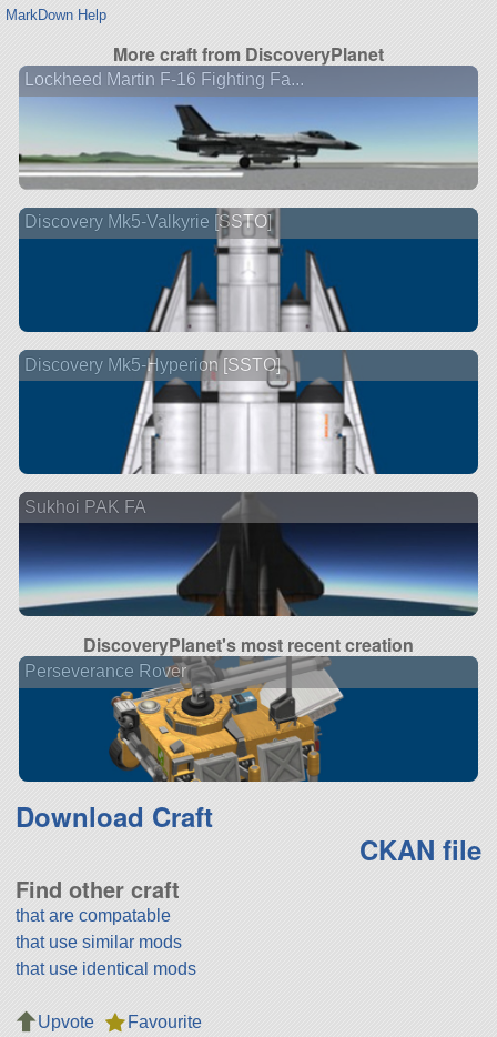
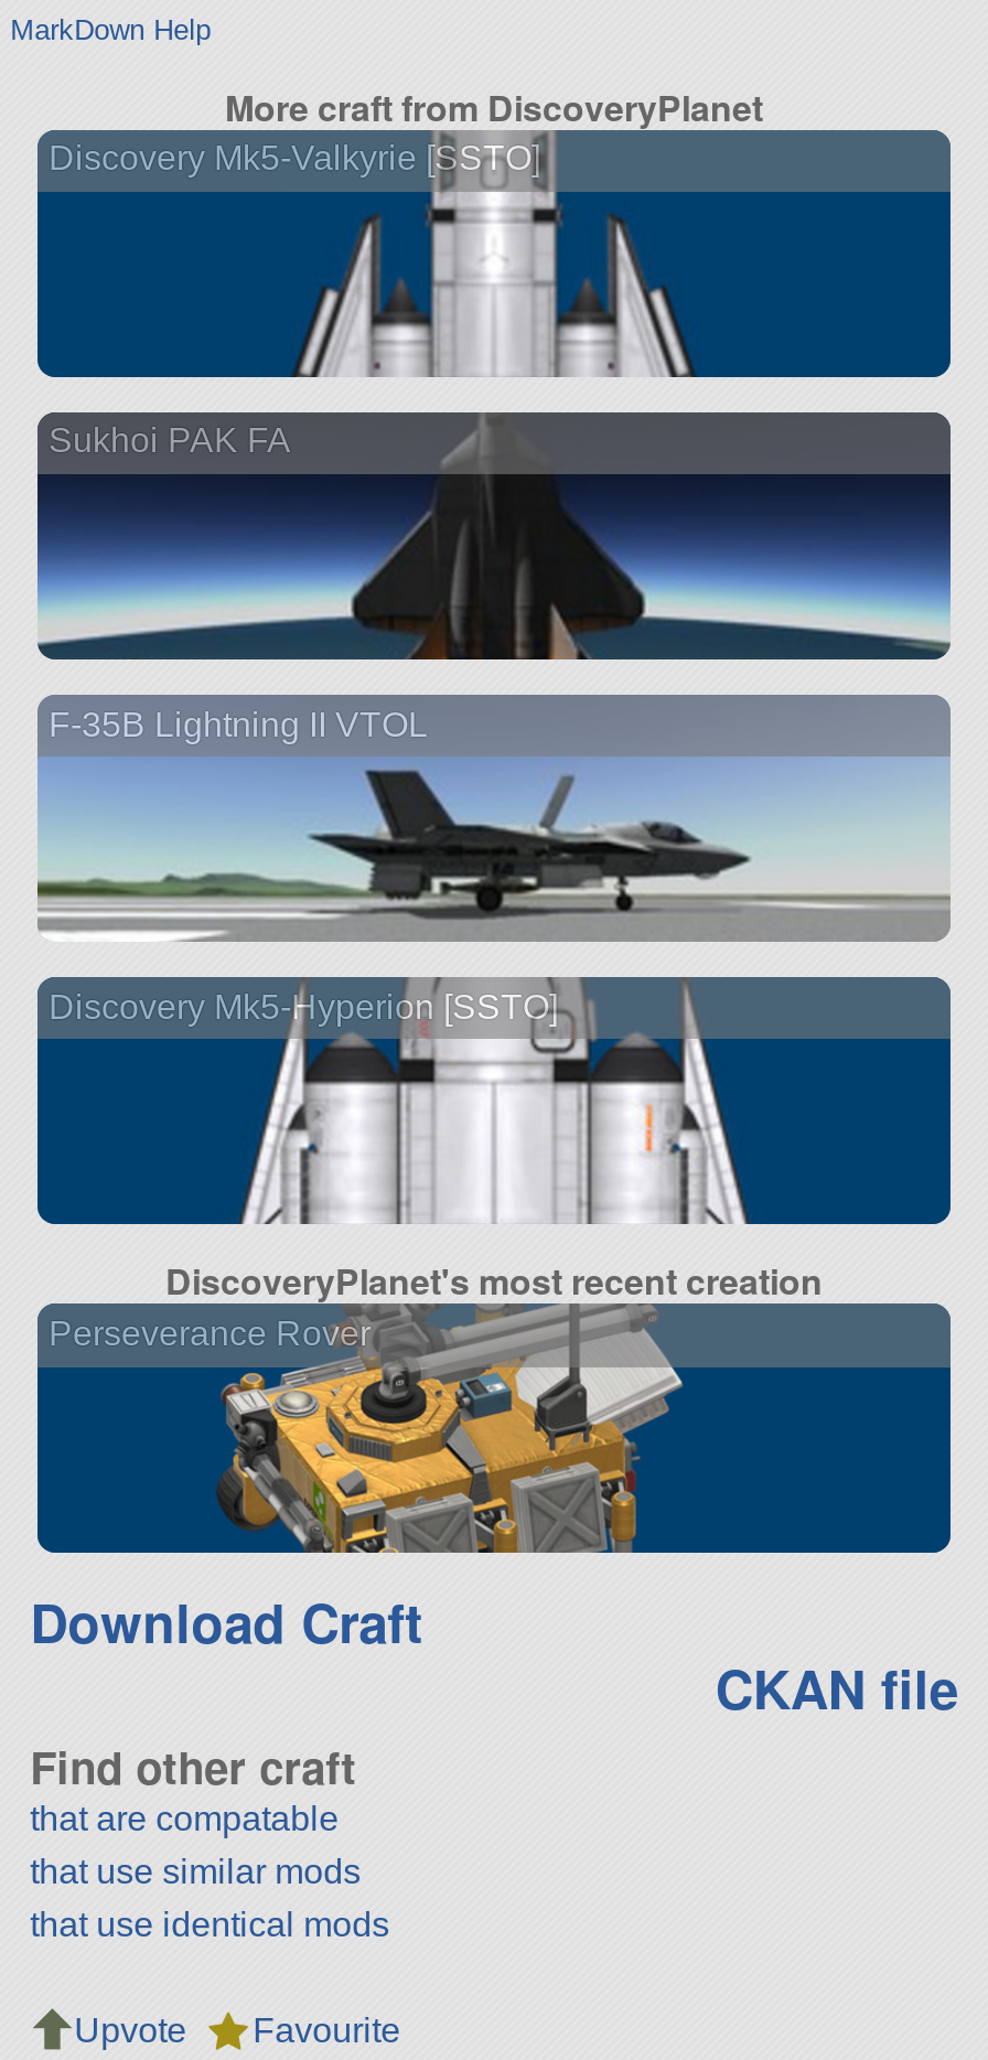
[18,68,478,190] [image] | Lockheed Martin F-16 Fighting Fa... -> none
moved [24,213,272,231] -> [49,139,540,177]: Discovery Mk5-Valkyrie [SSTO]
none -> [35,695,951,942] [image] | F-35B Lightning II VTOL
moved [143,235,355,340] -> [284,185,706,393]: [image]
moved [24,345,384,483] -> [49,968,763,1242]: [image] | Discovery Mk5-Hyperion [SSTO]
moved [19,492,478,617] -> [37,417,951,659]: [image] | Sukhoi PAK FA

